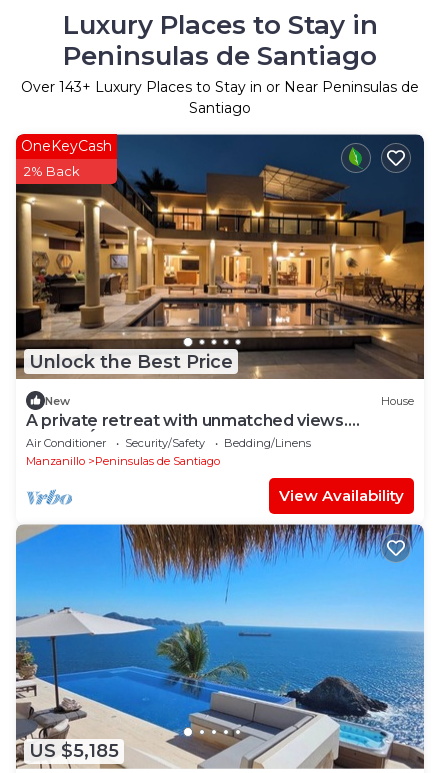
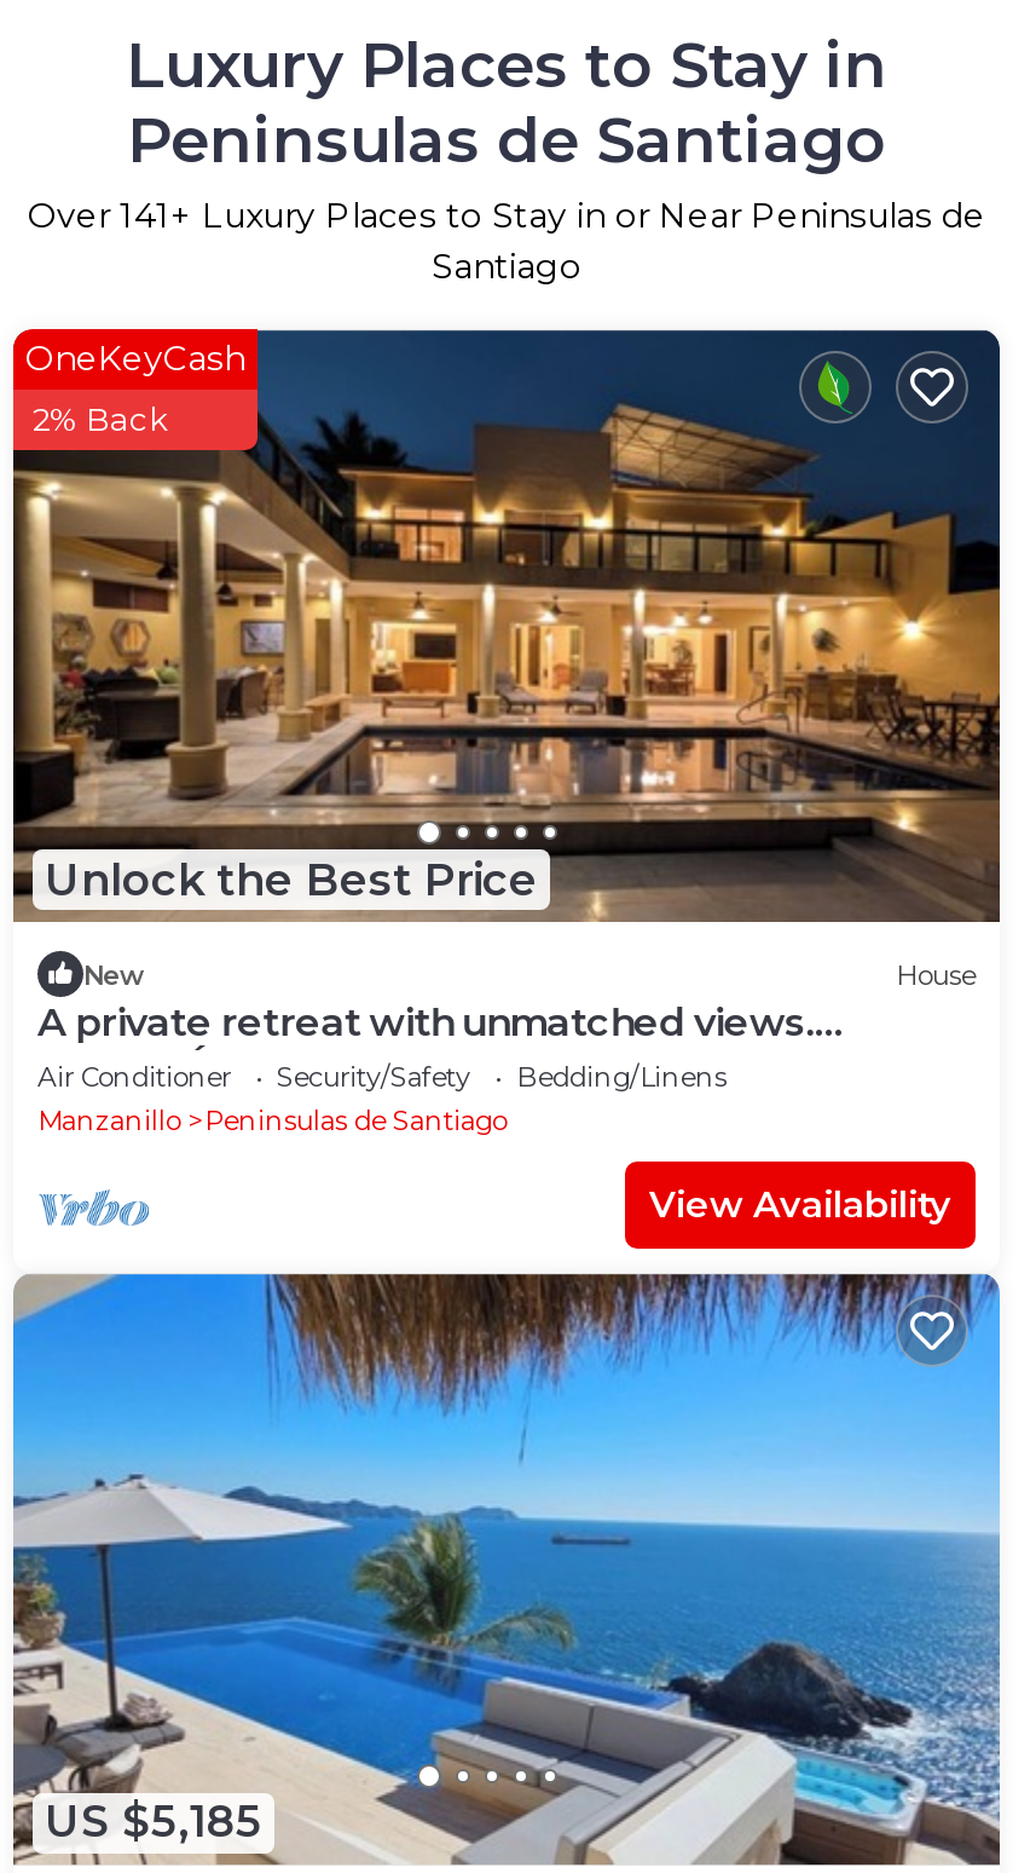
[21,78,419,96] Over 143 + Luxury Places to Stay in or Near Peninsulas de -> [28,195,985,238] Over 141 + Luxury Places to Stay in or Near Peninsulas de

